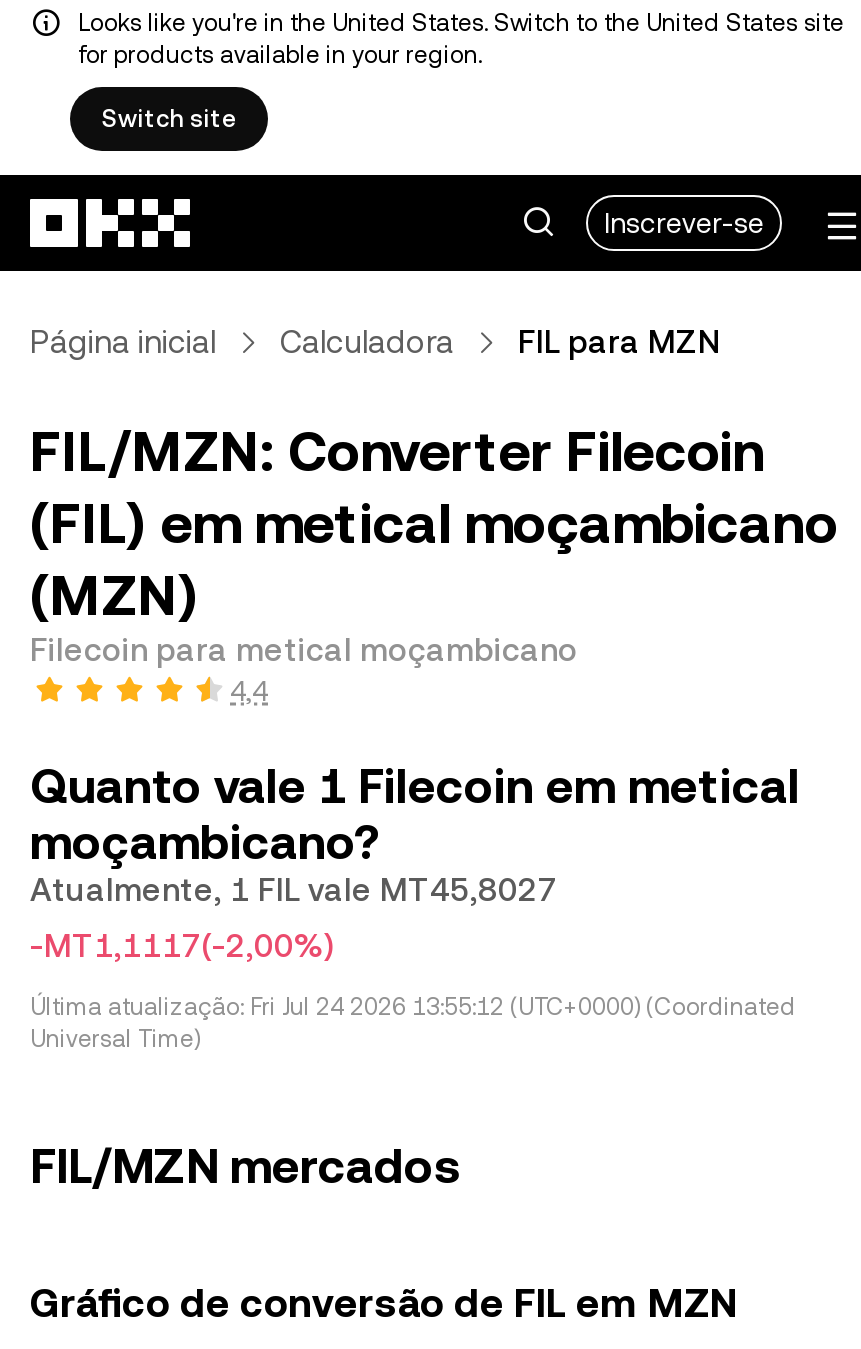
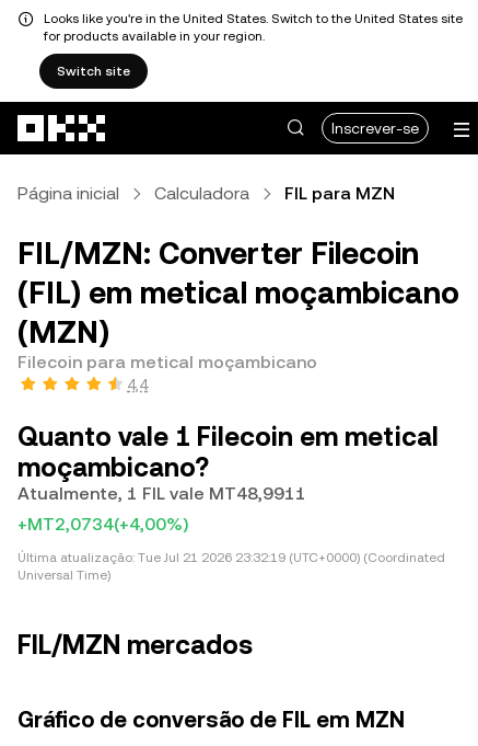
[30,871,558,909] Atualmente, 1 FIL vale MT45,8027 -> [18,483,306,504] Atualmente, 1 FIL vale MT48,9911
[30,927,334,965] -MT1,1117(-2,00%) -> [18,514,188,535] +MT2,0734(+4,00%)
[30,993,796,1021] Última atualização: Fri Jul 24 2026 13:55:12 (UTC+0000) (Coordinated -> [18,550,445,565] Última atualização: Tue Jul 21 2026 23:32:19 (UTC+0000) (Coordinated

